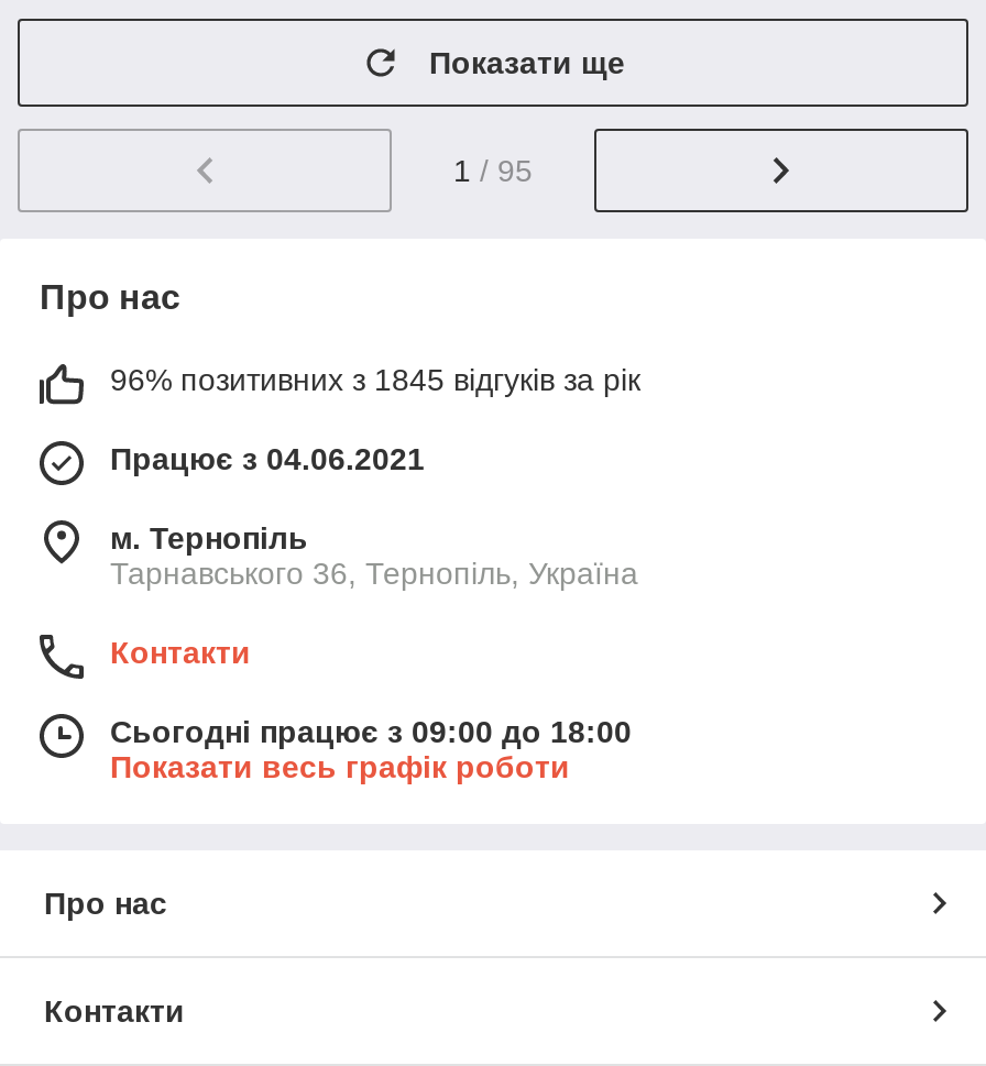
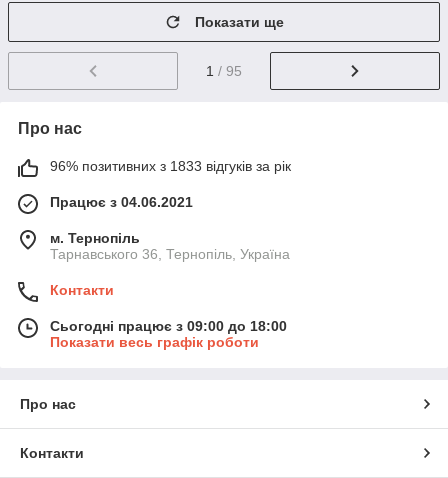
[110,362,640,398] 96% позитивних з 1845 відгуків за рік -> [50,158,291,174] 96% позитивних з 1833 відгуків за рік

